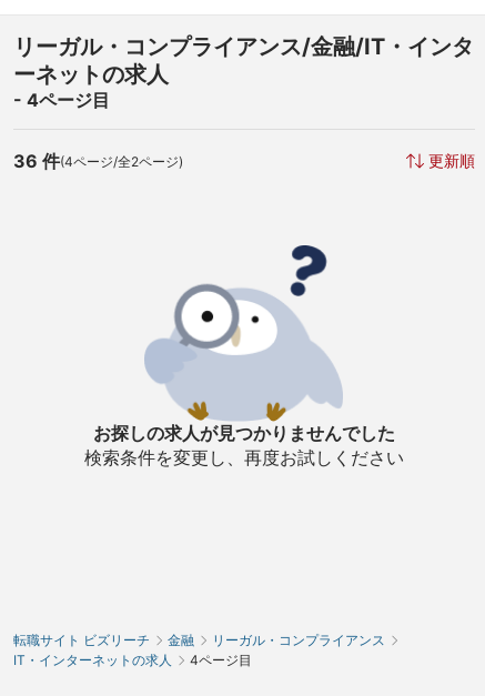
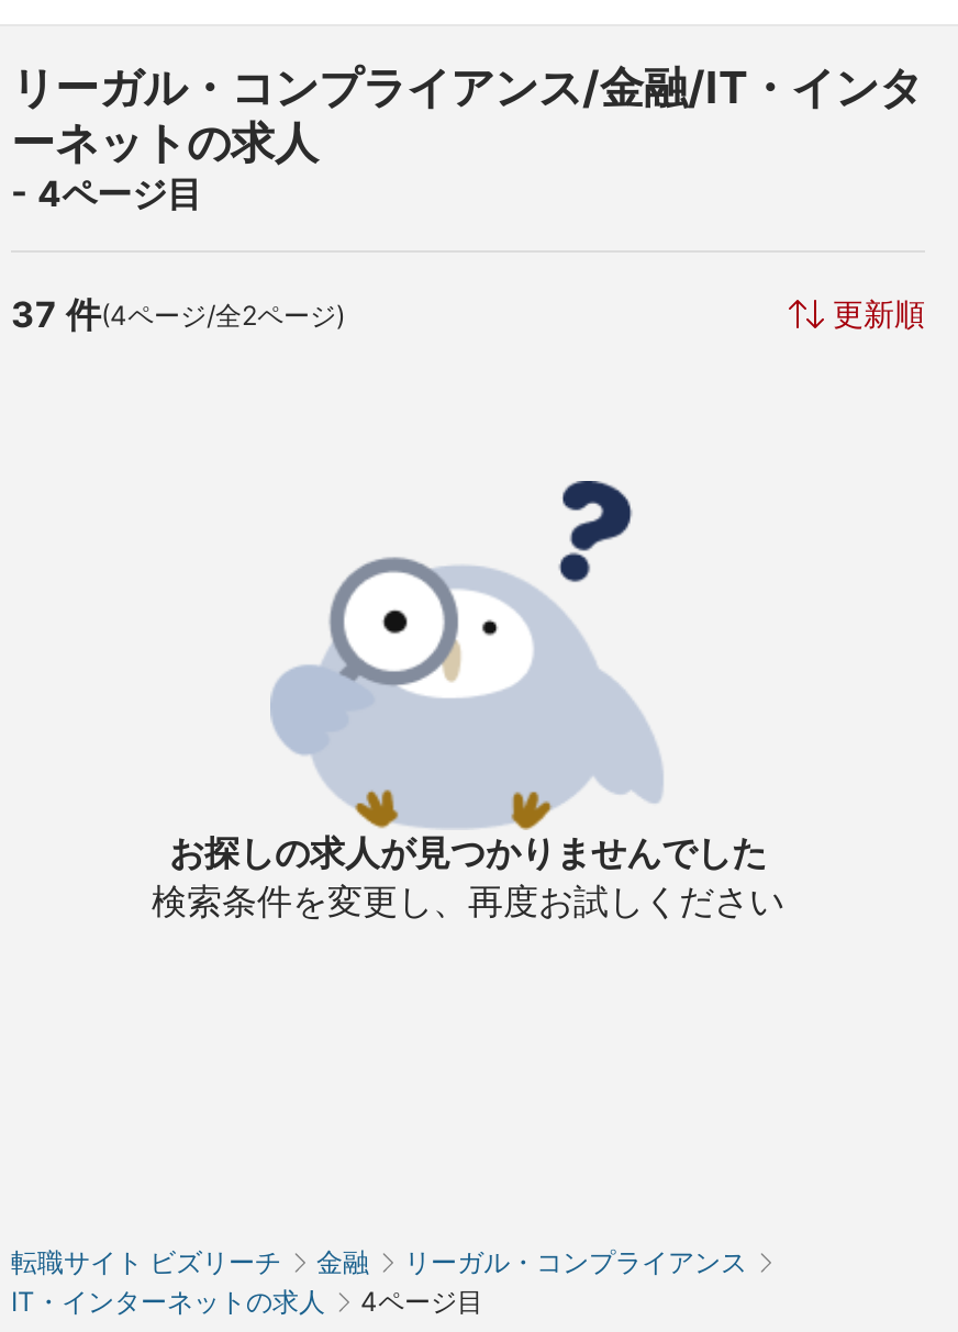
[13,150,183,172] 36件(4ページ/全2ページ) -> [11,292,345,336] 37件(4ページ/全2ページ)

